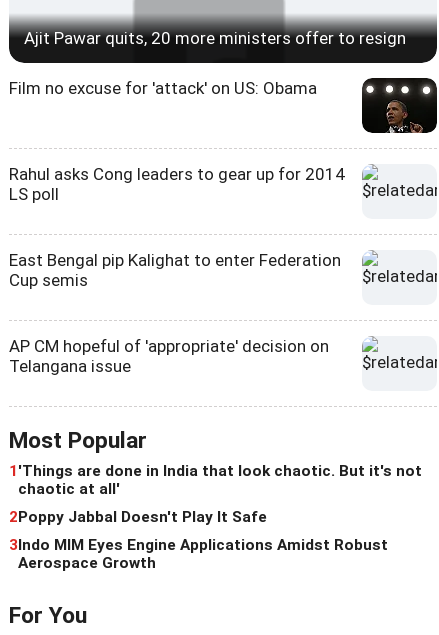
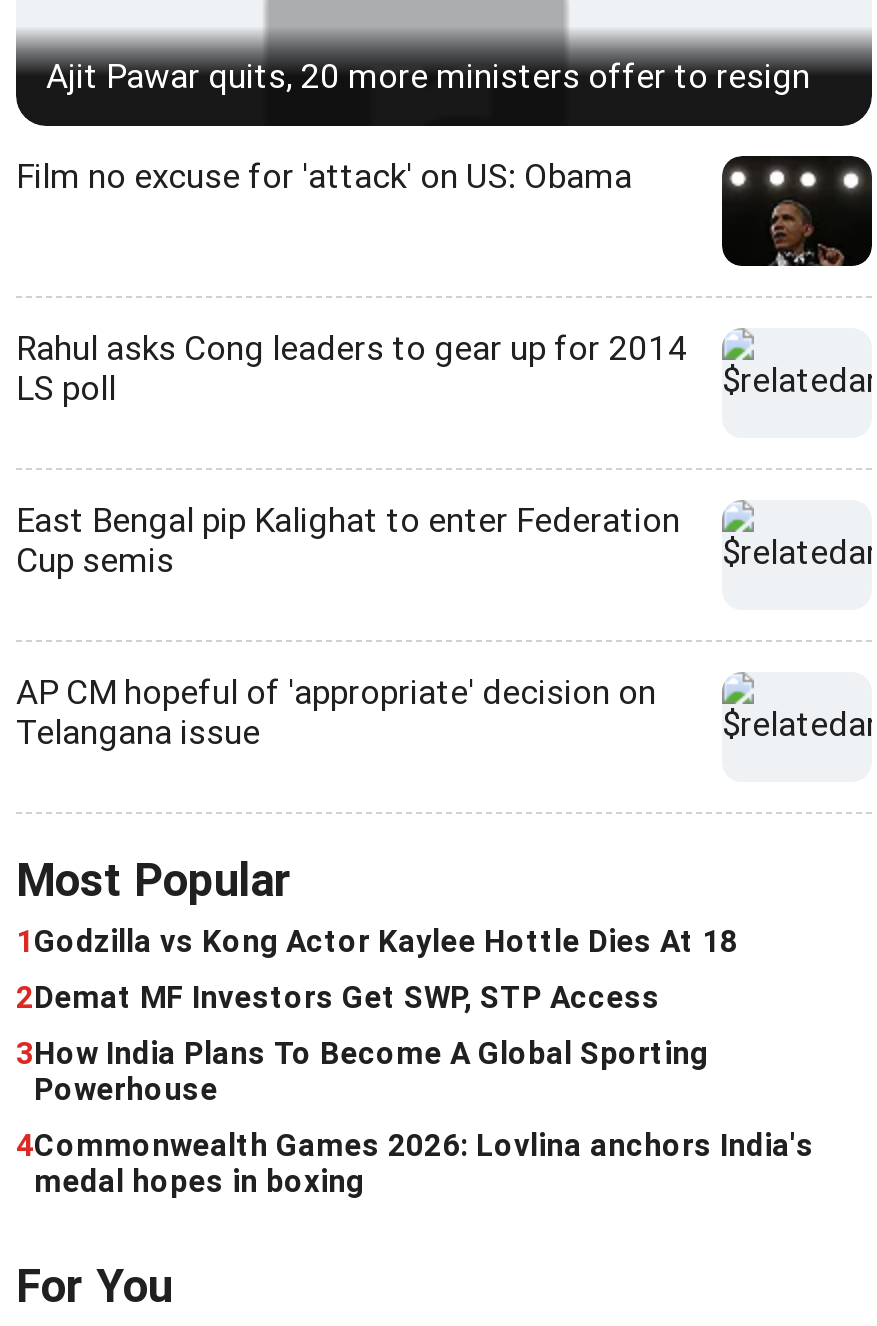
[9,462,422,572] 1 'Things are done in India that look chaotic. But it's not | chaotic at all' | 2Poppy Jabbal Doesn't Play It Safe | 3Indo MIM Eyes Engine Applications Amidst Robust | Aerospace Growth -> [16,925,814,1201] 1 Godzilla vs Kong Actor Kaylee Hottle Dies At 18 | 2Demat MF Investors Get SWP, STP Access | 3How India Plans To Become A Global Sporting | Powerhouse | 4Commonwealth Games 2026: Lovlina anchors India's | medal hopes in boxing

